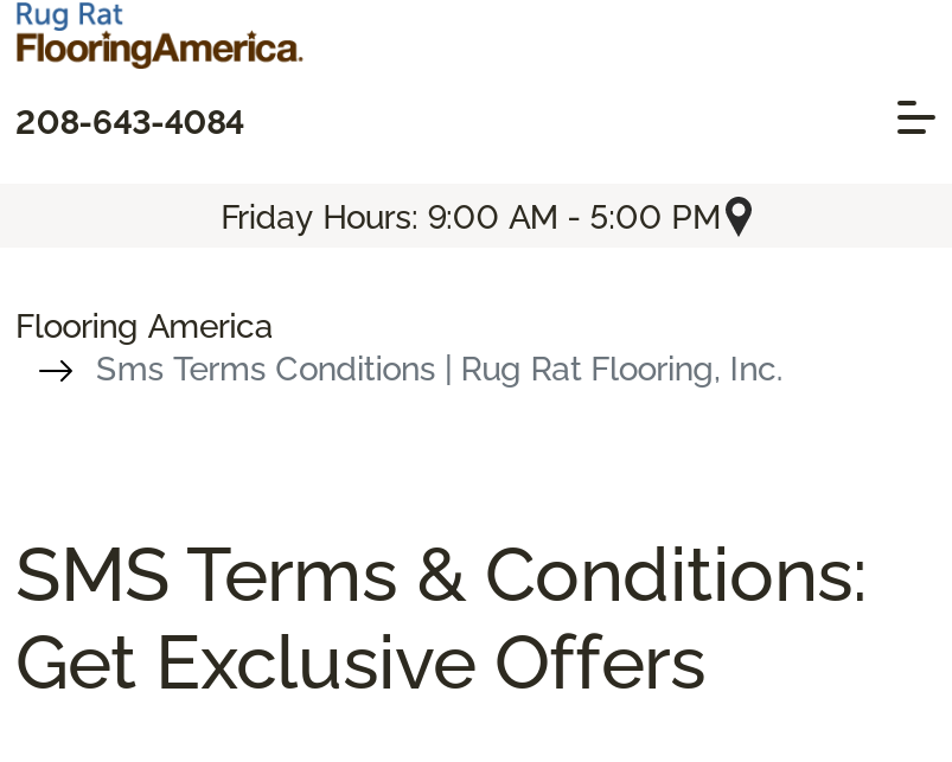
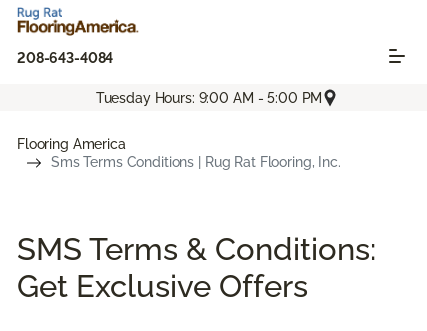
[221,197,720,235] Friday Hours: 9:00 AM - 5:00 PM -> [96,90,322,106] Tuesday Hours: 9:00 AM - 5:00 PM

